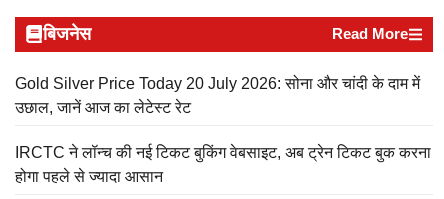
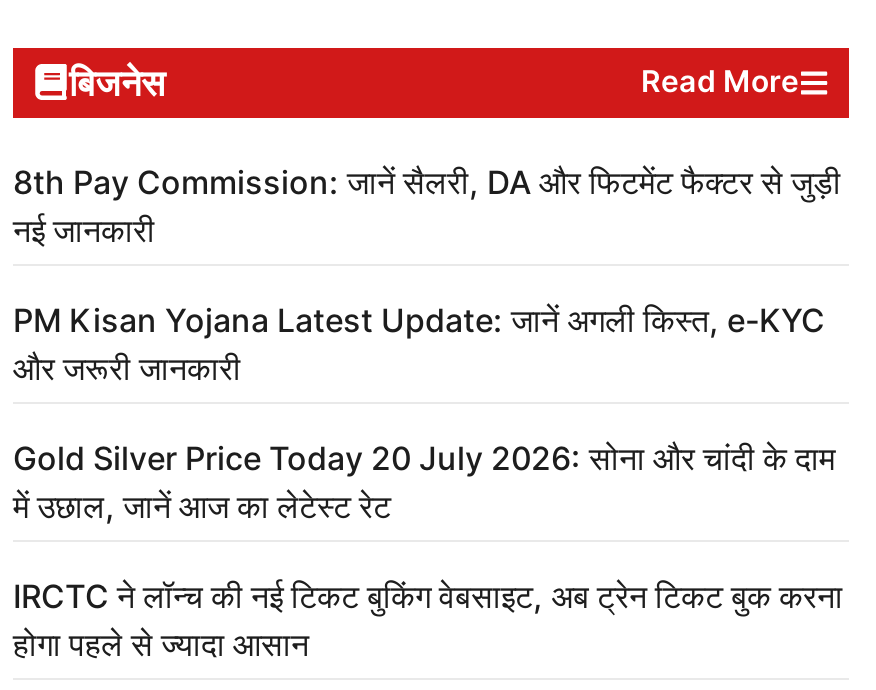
[15,75,420,116] Gold Silver Price Today 20 July 2026: सोना और चांदी के दाम में | उछाल, जानें आज का लेटेस्ट रेट -> [13,161,841,525] 8th Pay Commission: जानें सैलरी, DA और फिटमेंट फैक्टर से जुड़ी | नई जानकारी | PM Kisan Yojana Latest Update: जानें अगली किस्त, e-KYC | और जरूरी जानकारी | Gold Silver Price Today 20 July 2026: सोना और चांदी के दाम | में उछाल, जानें आज का लेटेस्ट रेट

